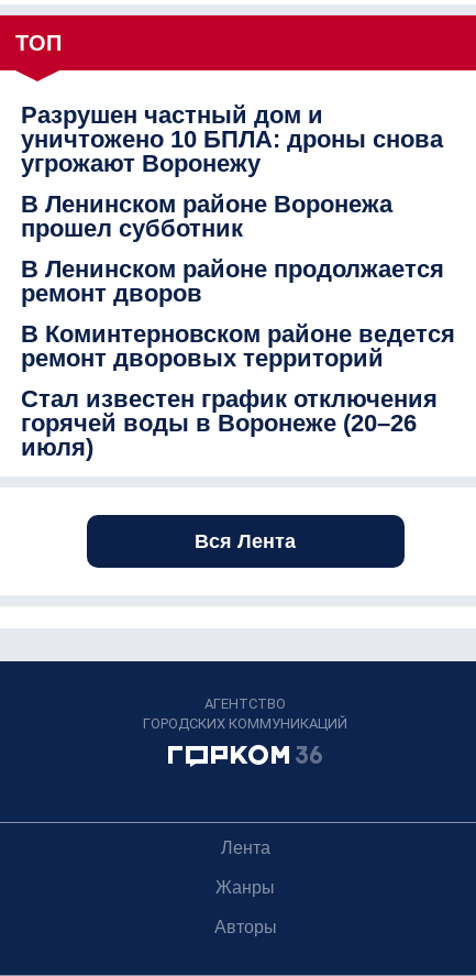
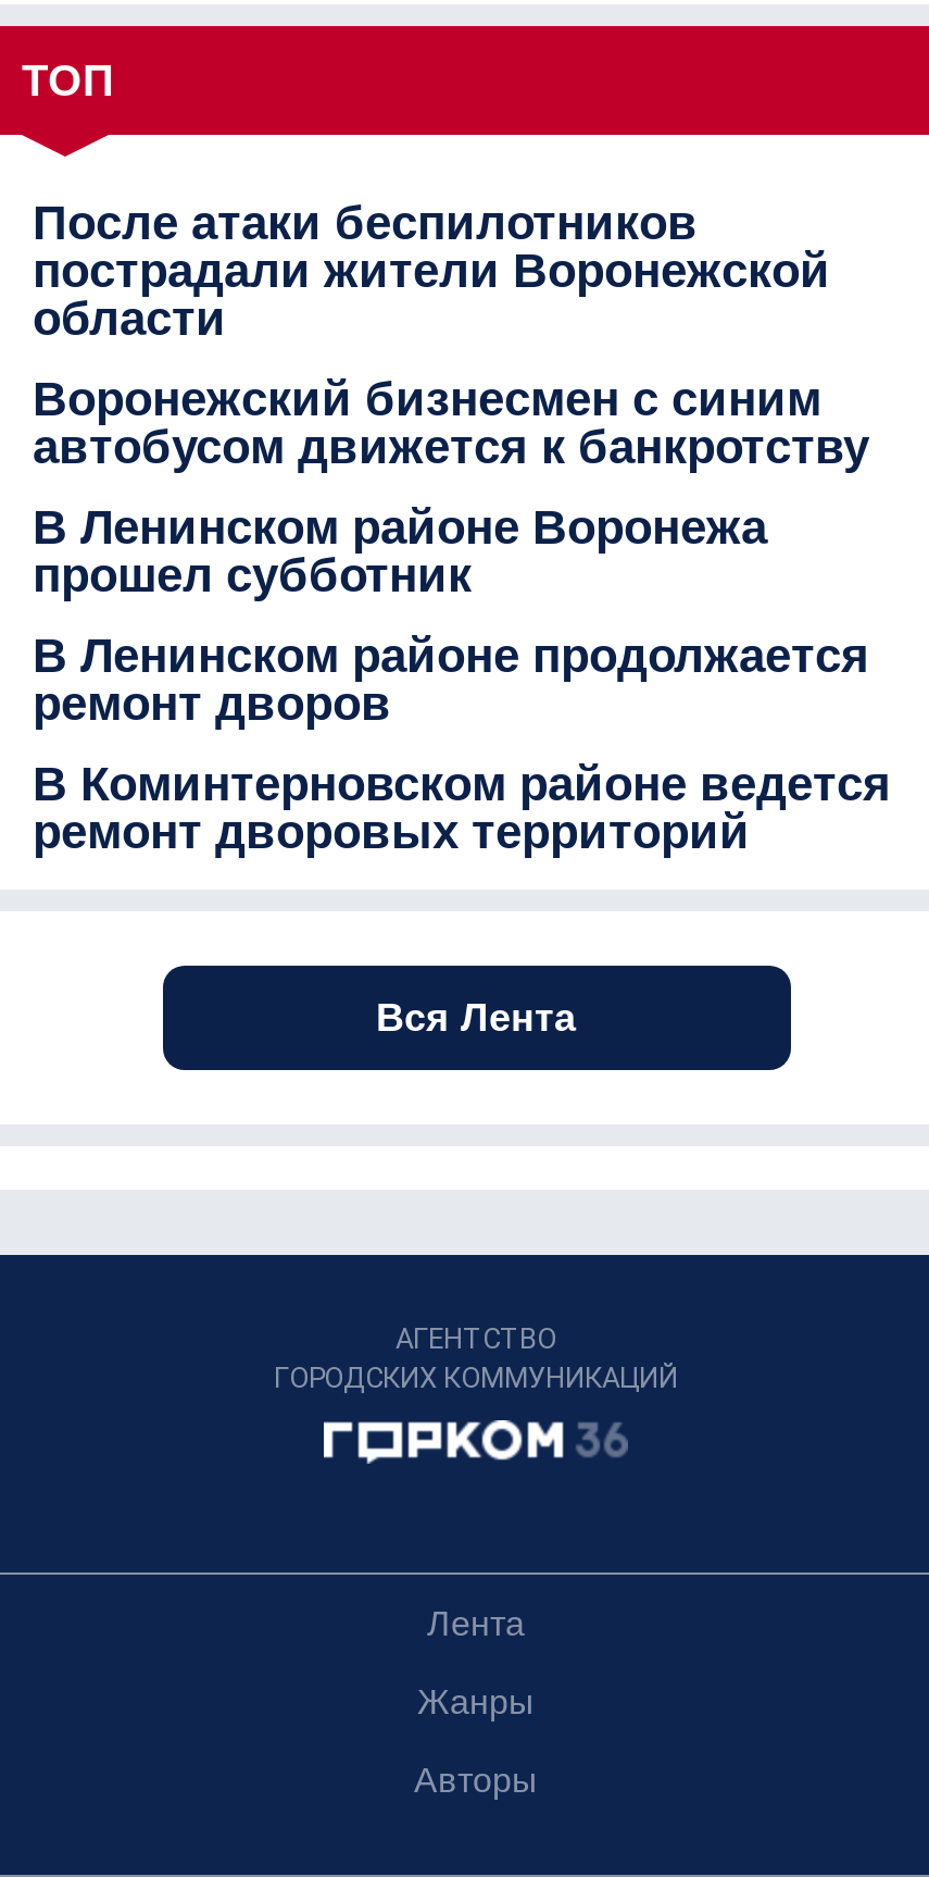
[21,101,443,177] Разрушен частный дом и | уничтожено 10 БПЛА: дроны снова | угрожают Воронежу -> [33,196,869,474] После атаки беспилотников | пострадали жители Воронежской | области | Воронежский бизнесмен с синим | автобусом движется к банкротству
moved [21,190,455,372] -> [33,500,891,859]: В Ленинском районе Воронежа | прошел субботник | В Ленинском районе продолжается | ремонт дворов | В Коминтерновском районе ведется | ремонт дворовых территорий
[21,385,438,461] Стал известен график отключения | горячей воды в Воронеже (20–26 | июля) -> none

